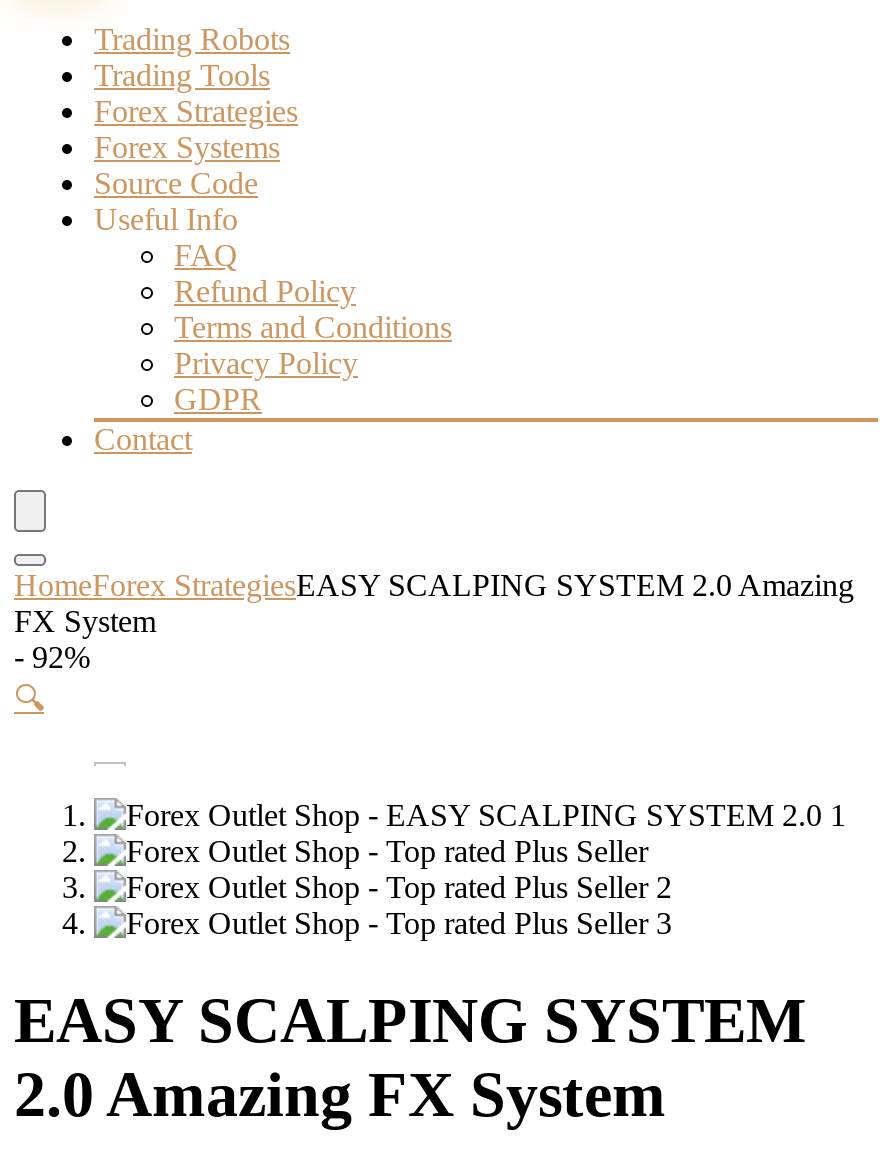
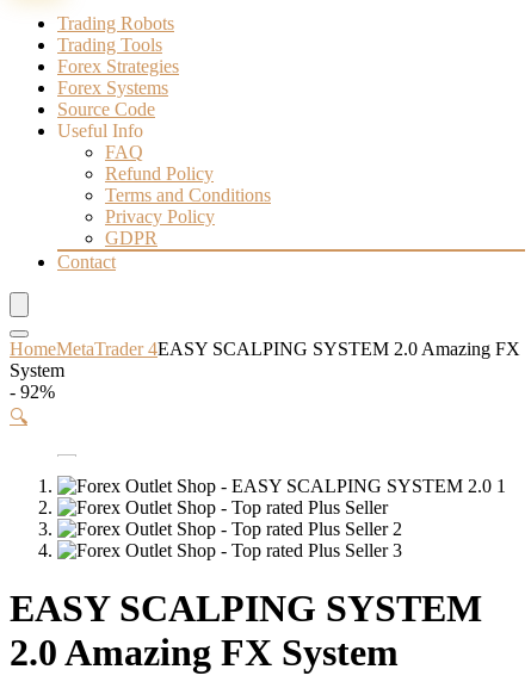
[14,568,854,638] HomeForex StrategiesEASY SCALPING SYSTEM 2.0 Amazing | FX System -> [10,339,520,380] HomeMetaTrader 4EASY SCALPING SYSTEM 2.0 Amazing FX | System

